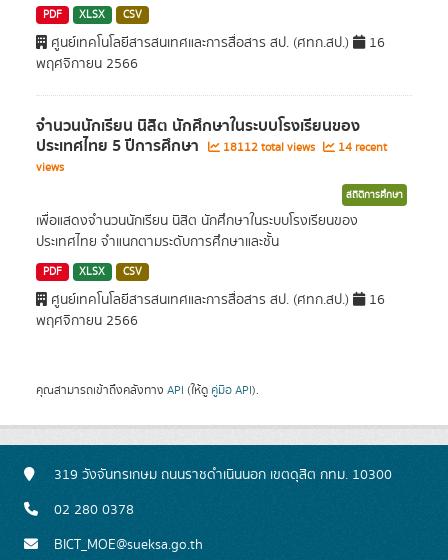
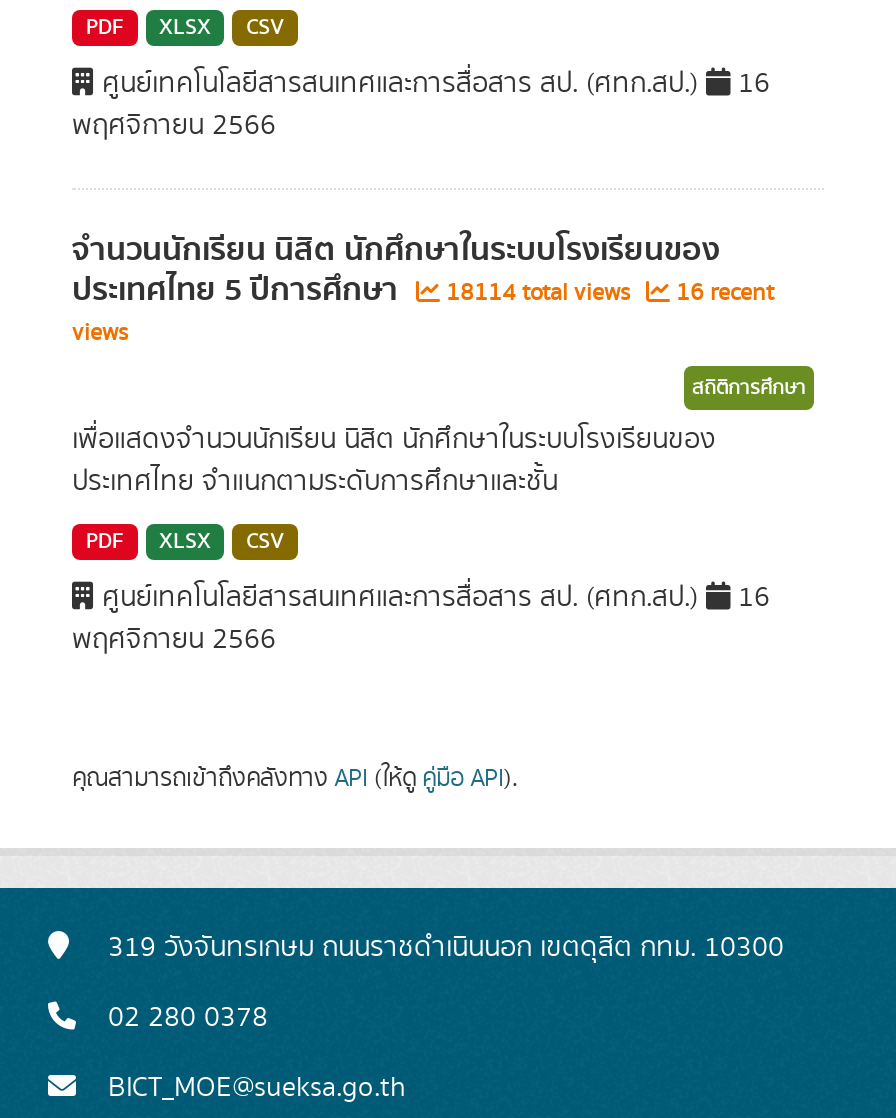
[220,139,318,156] 18112 total views -> [440,276,636,310] 18114 total views
[335,139,387,156] 14 recent -> [670,276,774,310] 16 recent

